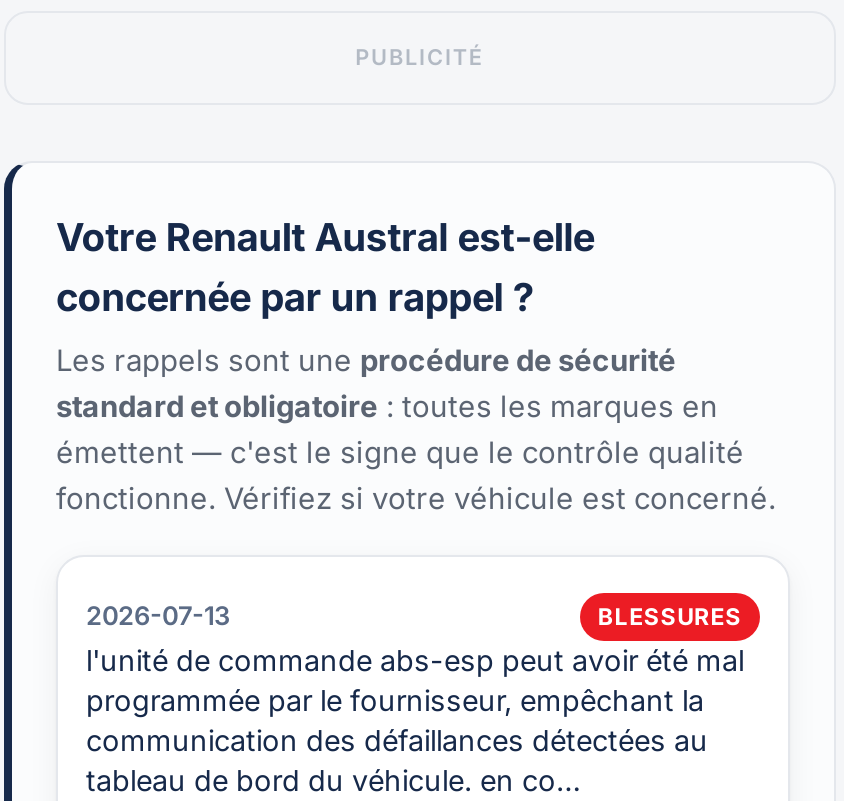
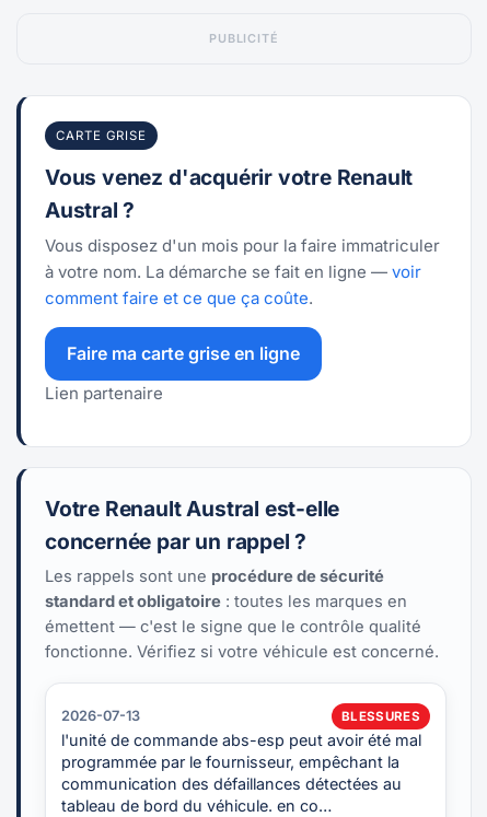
none -> [45,127,440,403] CARTE GRISE | Vous venez d'acquérir votre Renault | Austral ? | Vous disposez d'un mois pour la faire immatriculer | à votre nom. La démarche se fait en ligne — voir | comment faire et ce que ça coûte. | Faire ma carte grise en ligne | Lien partenaire

